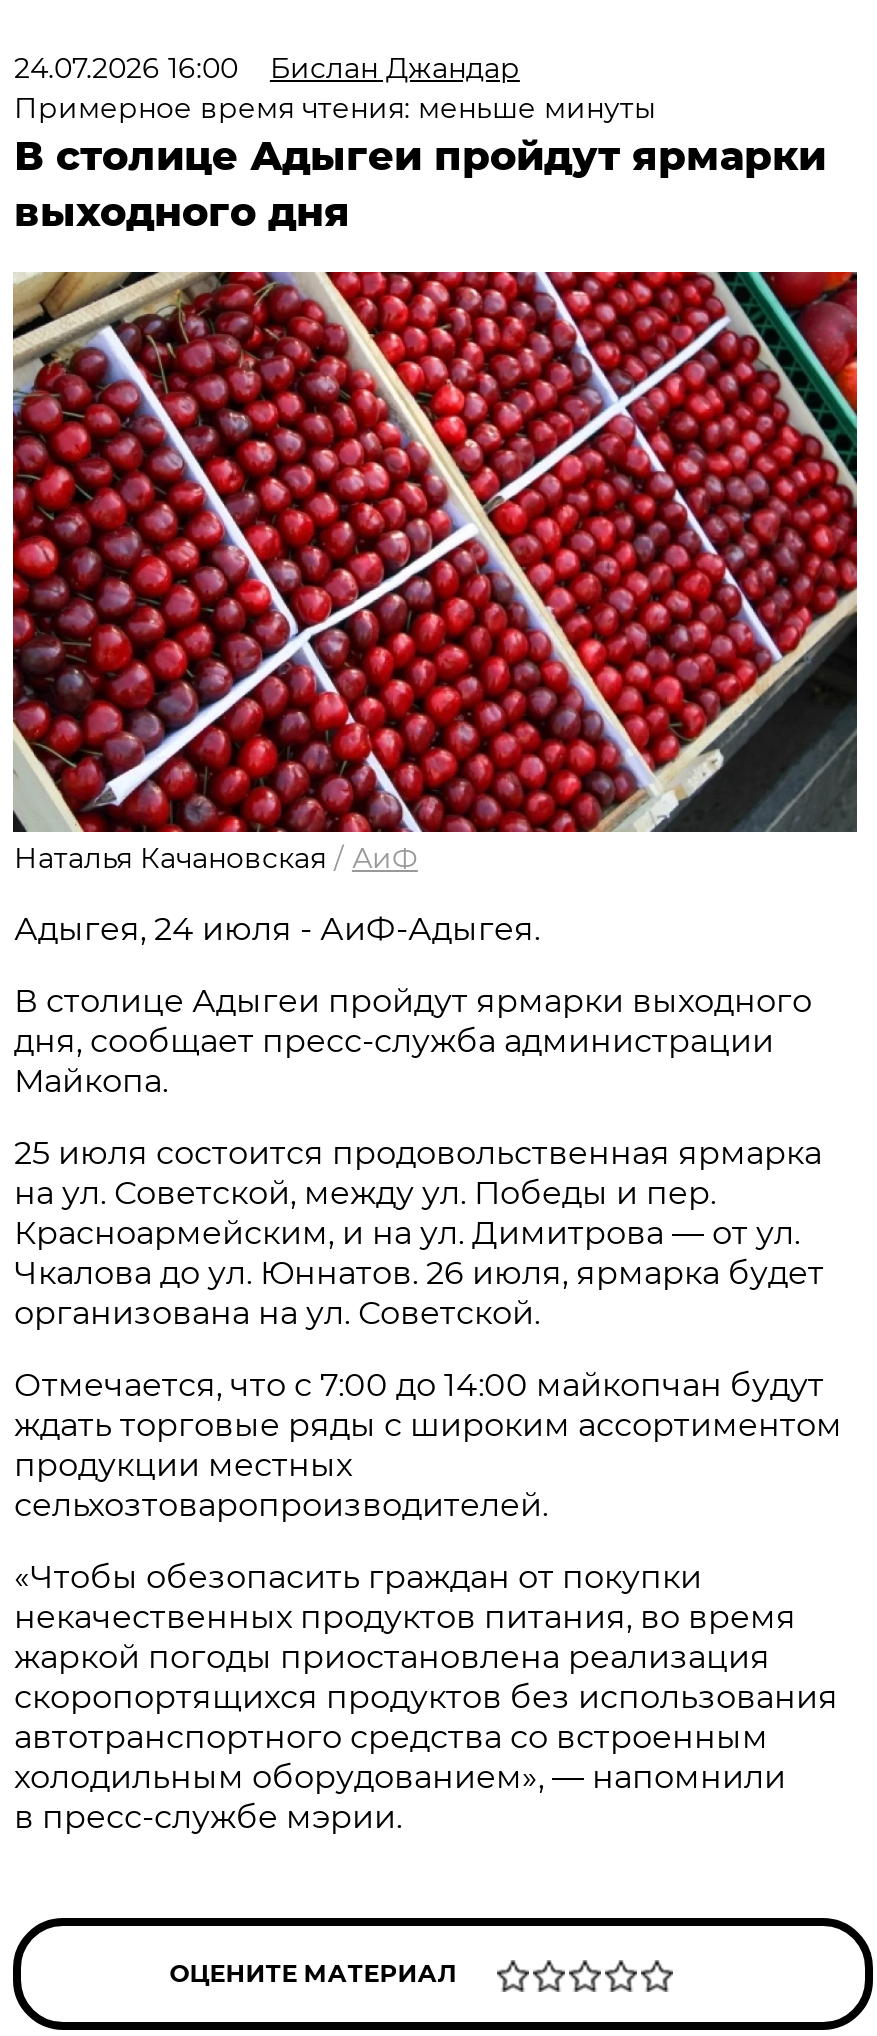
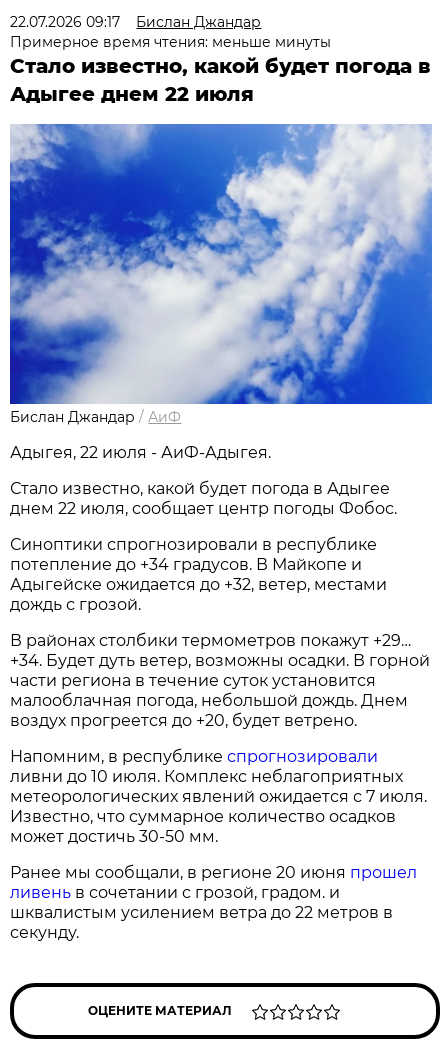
[14,50,520,86] 24.07.2026 16:00 Бислан Джандар -> [10,13,261,31] 22.07.2026 09:17 Бислан Джандар
[14,132,826,236] В столице Адыгеи пройдут ярмарки | выходного дня -> [10,54,431,106] Стало известно, какой будет погода в | Адыгее днем 22 июля
[11,270,859,1836] [image] | Наталья Качановская / АиФ | Адыгея, 24 июля - АиФ-Адыгея. | В столице Адыгеи пройдут ярмарки выходного | дня, сообщает пресс-служба администрации | Майкопа. | 25 июля состоится продовольственная ярмарка | на ул. Советской, между ул. Победы и пер. | Красноармейским, и на ул. Димитрова — от ул. | Чкалова до ул. Юннатов. 26 июля, ярмарка будет | организована на ул. Советской. | Отмечается, что с 7:00 до 14:00 майкопчан будут | ждать торговые ряды с широким ассортиментом | продукции местных | сельхозтоваропроизводителей. | «Чтобы обезопасить граждан от покупки | некачественных продуктов питания, во время | жаркой погоды приостановлена реализация | скоропортящихся продуктов без использования | автотранспортного средства со встроенным | холодильным оборудованием», — напомнили | в пресс-службе мэрии. -> [9,123,433,942] [image] | Бислан Джандар / АиФ | Адыгея, 22 июля - АиФ-Адыгея. | Стало известно, какой будет погода в Адыгее | днем 22 июля, сообщает центр погоды Фобос. | Синоптики спрогнозировали в республике | потепление до +34 градусов. В Майкопе и | Адыгейске ожидается до +32, ветер, местами | дождь с грозой. | В районах столбики термометров покажут +29… | +34. Будет дуть ветер, возможны осадки. В горной | части региона в течение суток установится | малооблачная погода, небольшой дождь. Днем | воздух прогреется до +20, будет ветрено. | Напомним, в республике спрогнозировали | ливни до 10 июля. Комплекс неблагоприятных | метеорологических явлений ожидается с 7 июля. | Известно, что суммарное количество осадков | может достичь 30-50 мм. | Ранее мы сообщали, в регионе 20 июня прошел | ливень в сочетании с грозой, градом. и | шквалистым усилением ветра до 22 метров в | секунду.

